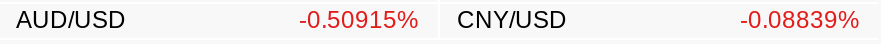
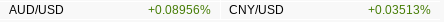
[299,6,567,34] -0.50915% CNY/USD -> [147,3,284,17] +0.08956% CNY/USD
[740,6,860,34] -0.08839% -> [368,3,431,17] +0.03513%

